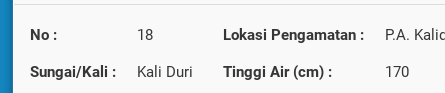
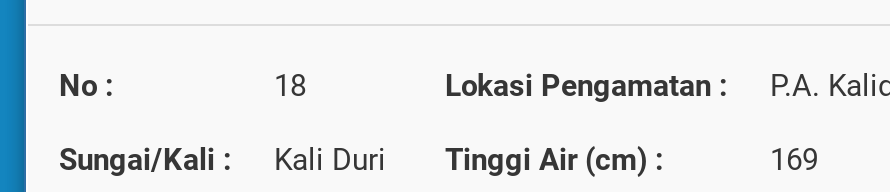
[385,63,409,81] 170 -> [770,142,818,178] 169

